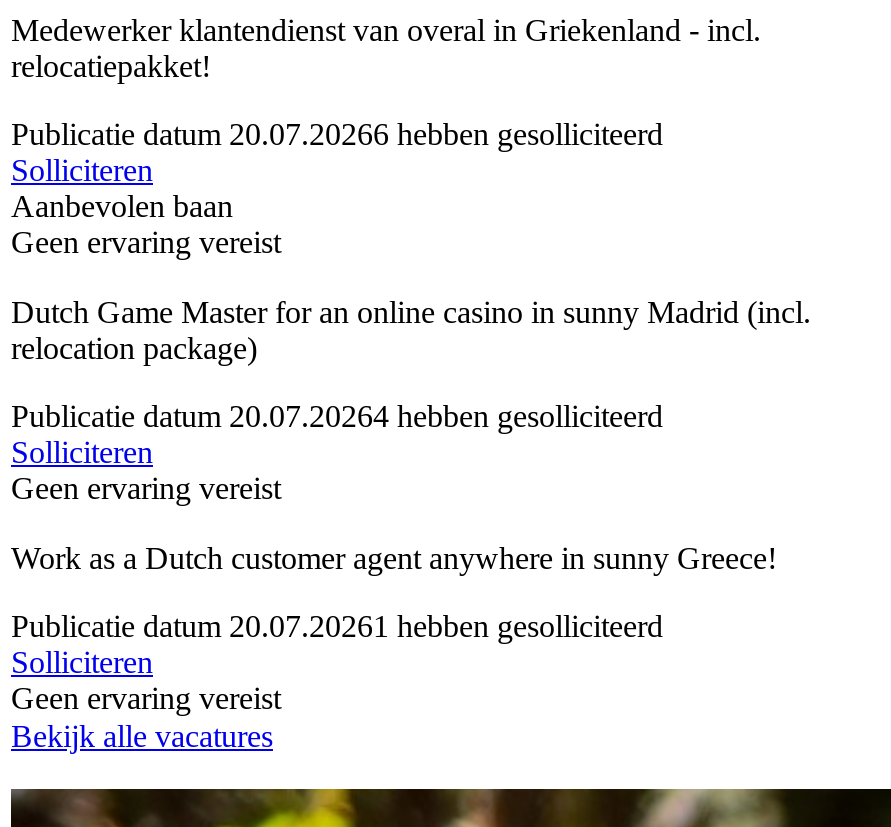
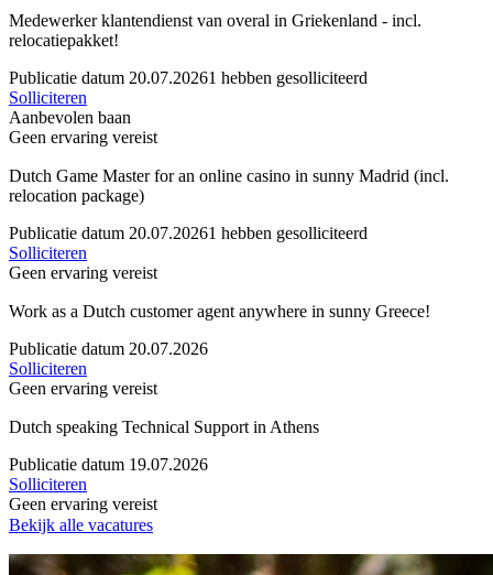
[11,118,663,152] Publicatie datum 20.07.20266 hebben gesolliciteerd -> [9,69,368,87] Publicatie datum 20.07.20261 hebben gesolliciteerd
[11,400,663,434] Publicatie datum 20.07.20264 hebben gesolliciteerd -> [9,224,368,243] Publicatie datum 20.07.20261 hebben gesolliciteerd
[11,610,663,644] Publicatie datum 20.07.20261 hebben gesolliciteerd -> [9,340,319,474] Publicatie datum 20.07.2026 | Solliciteren | Geen ervaring vereist | Dutch speaking Technical Support in Athens | Publicatie datum 19.07.2026

